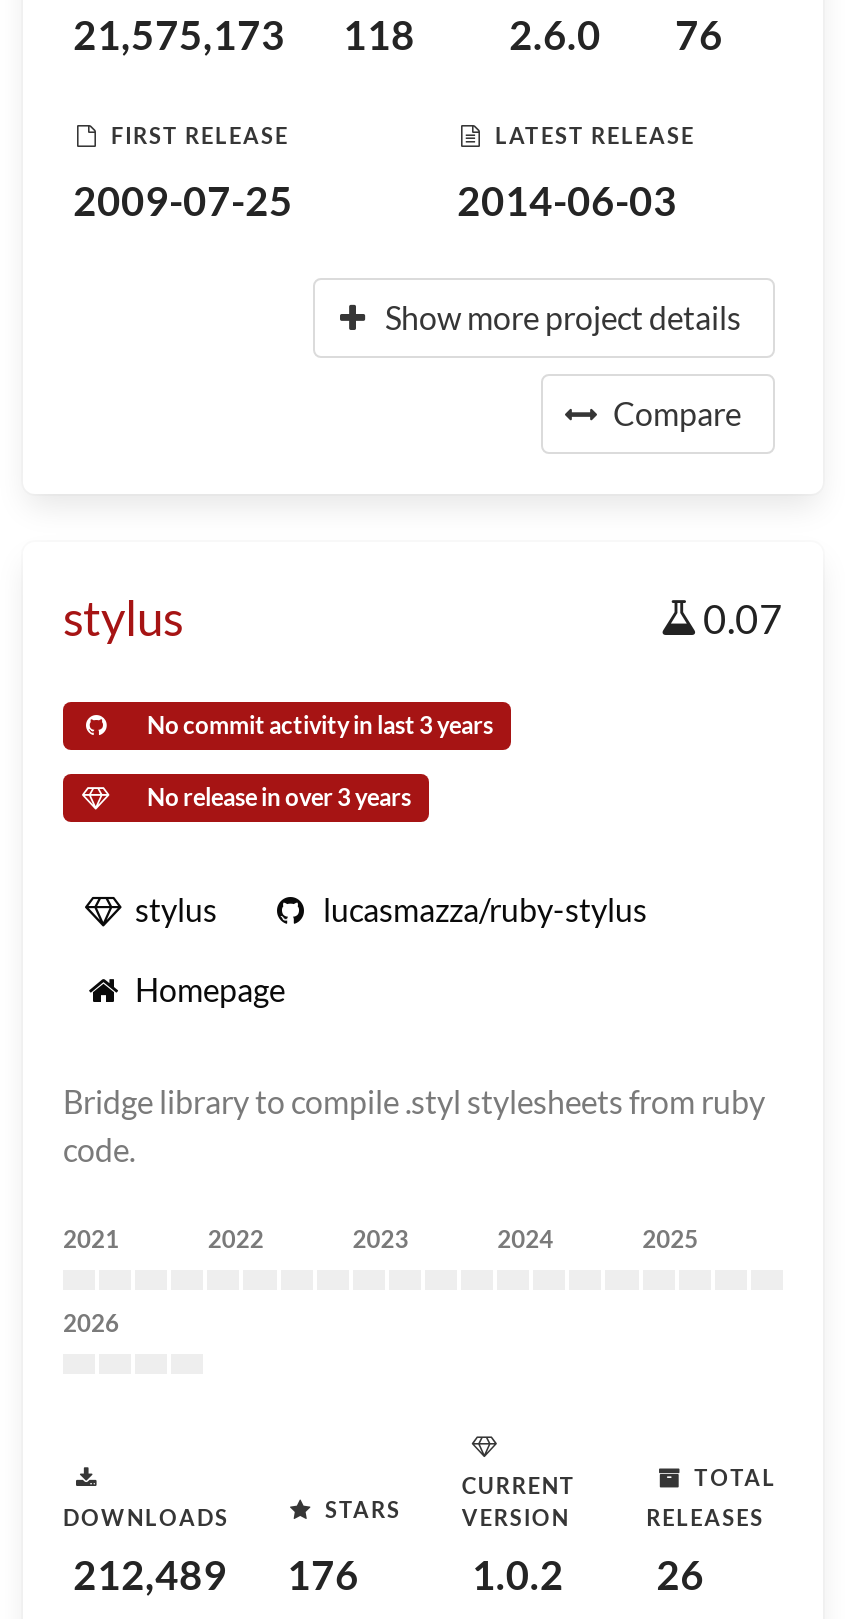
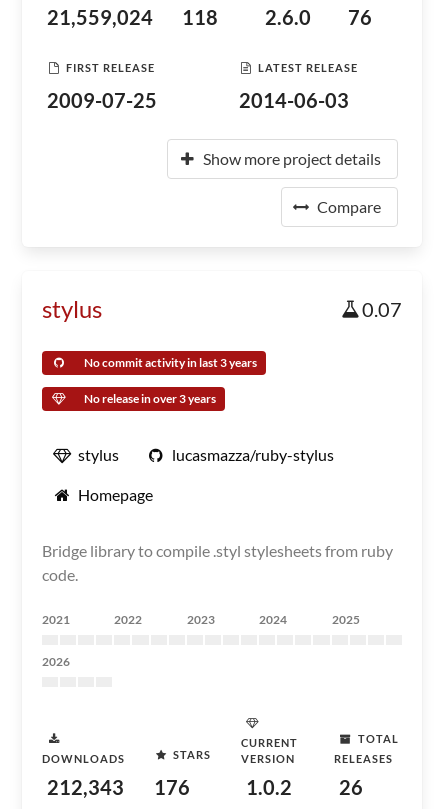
[73,10,723,58] 21,575,173 118 2.6.0 76 -> [47,5,372,29] 21,559,024 118 2.6.0 76
[73,1550,359,1598] 212,489 176 -> [47,775,190,799] 212,343 176

